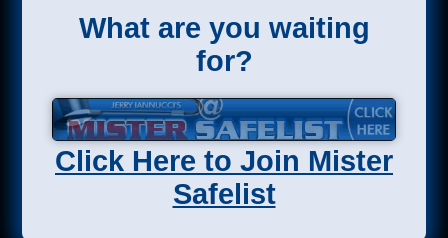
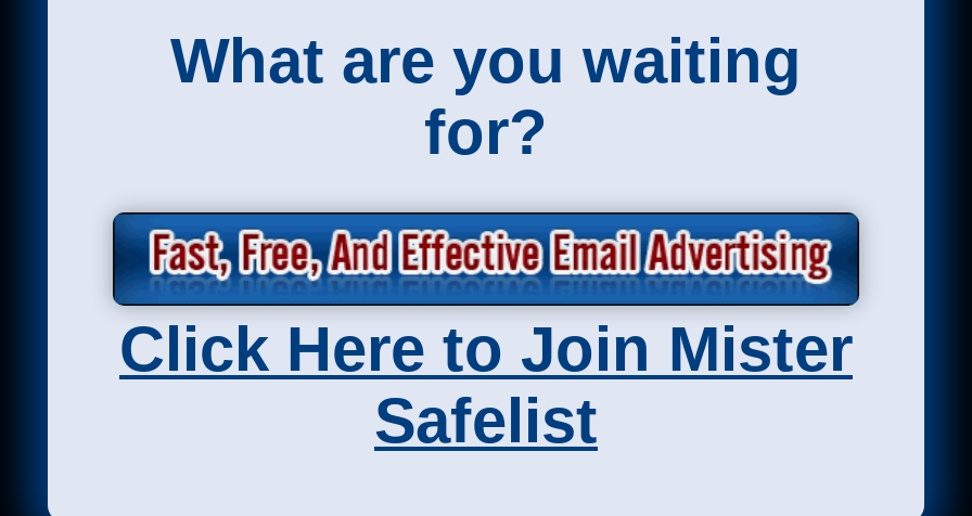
[56,99,394,140] [image] -> [121,215,853,304] [image]

